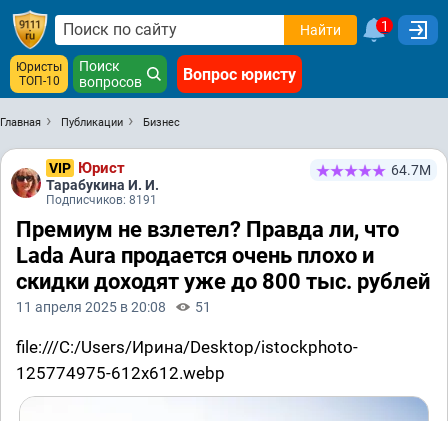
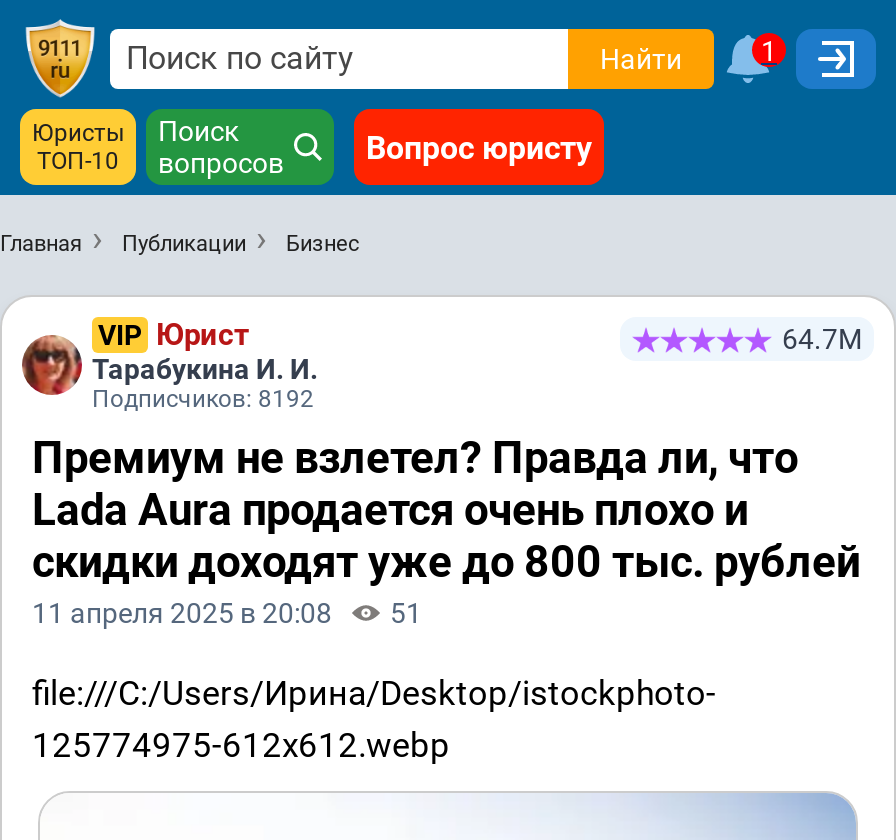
[46,193,157,207] Подписчиков: 8191 -> [92,385,314,413] Подписчиков: 8192

